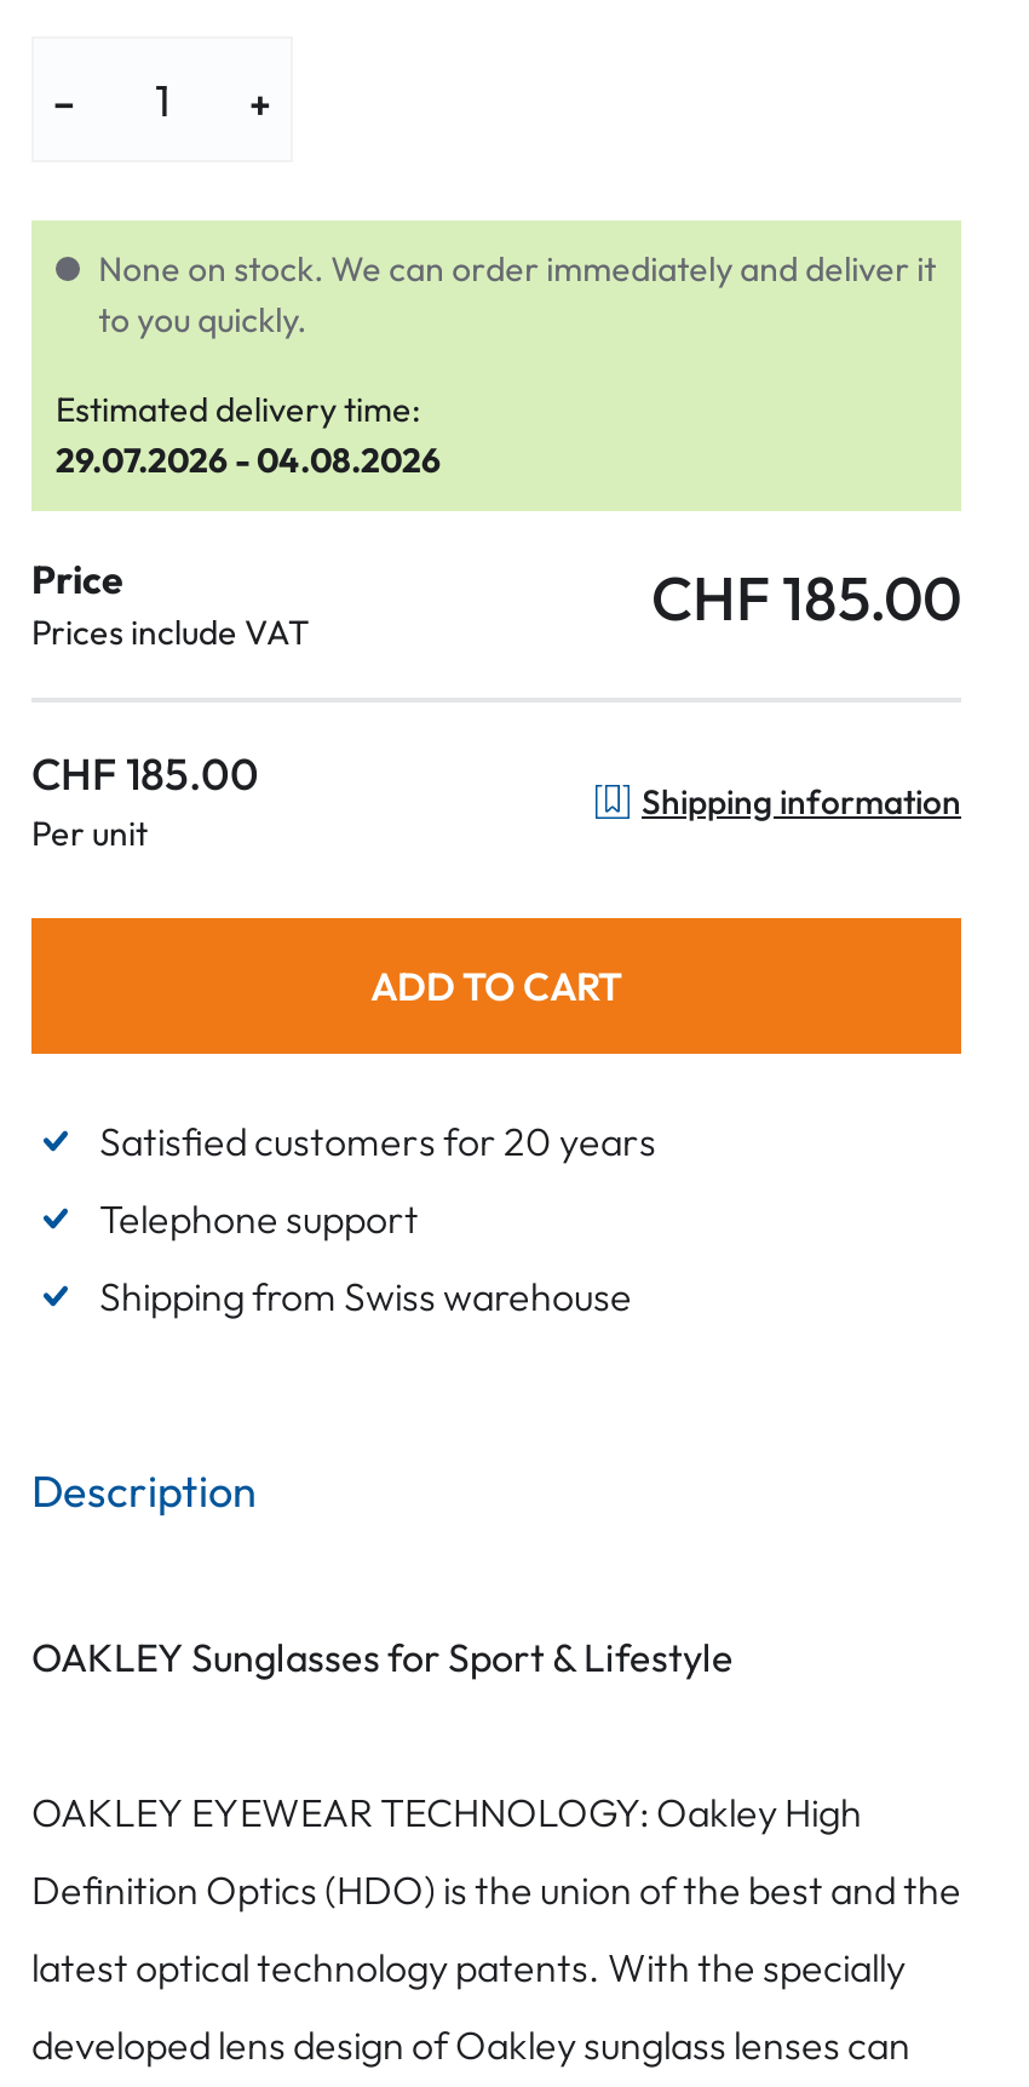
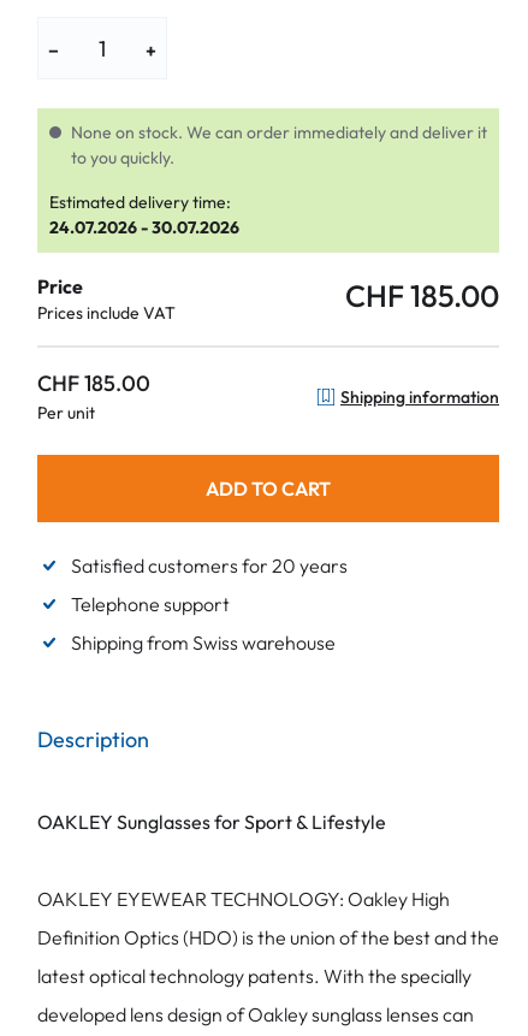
[56,438,441,482] 29.07.2026 - 04.08.2026 -> [49,217,239,238] 24.07.2026 - 30.07.2026

